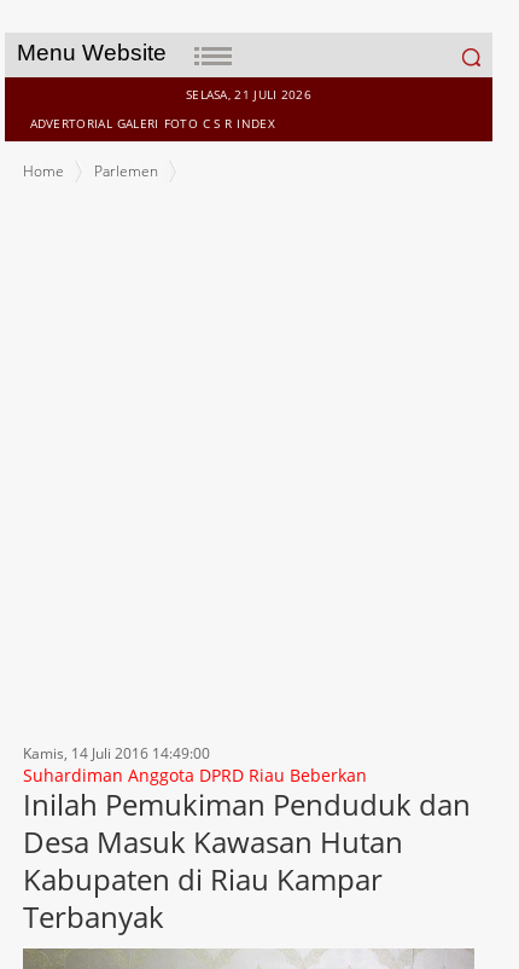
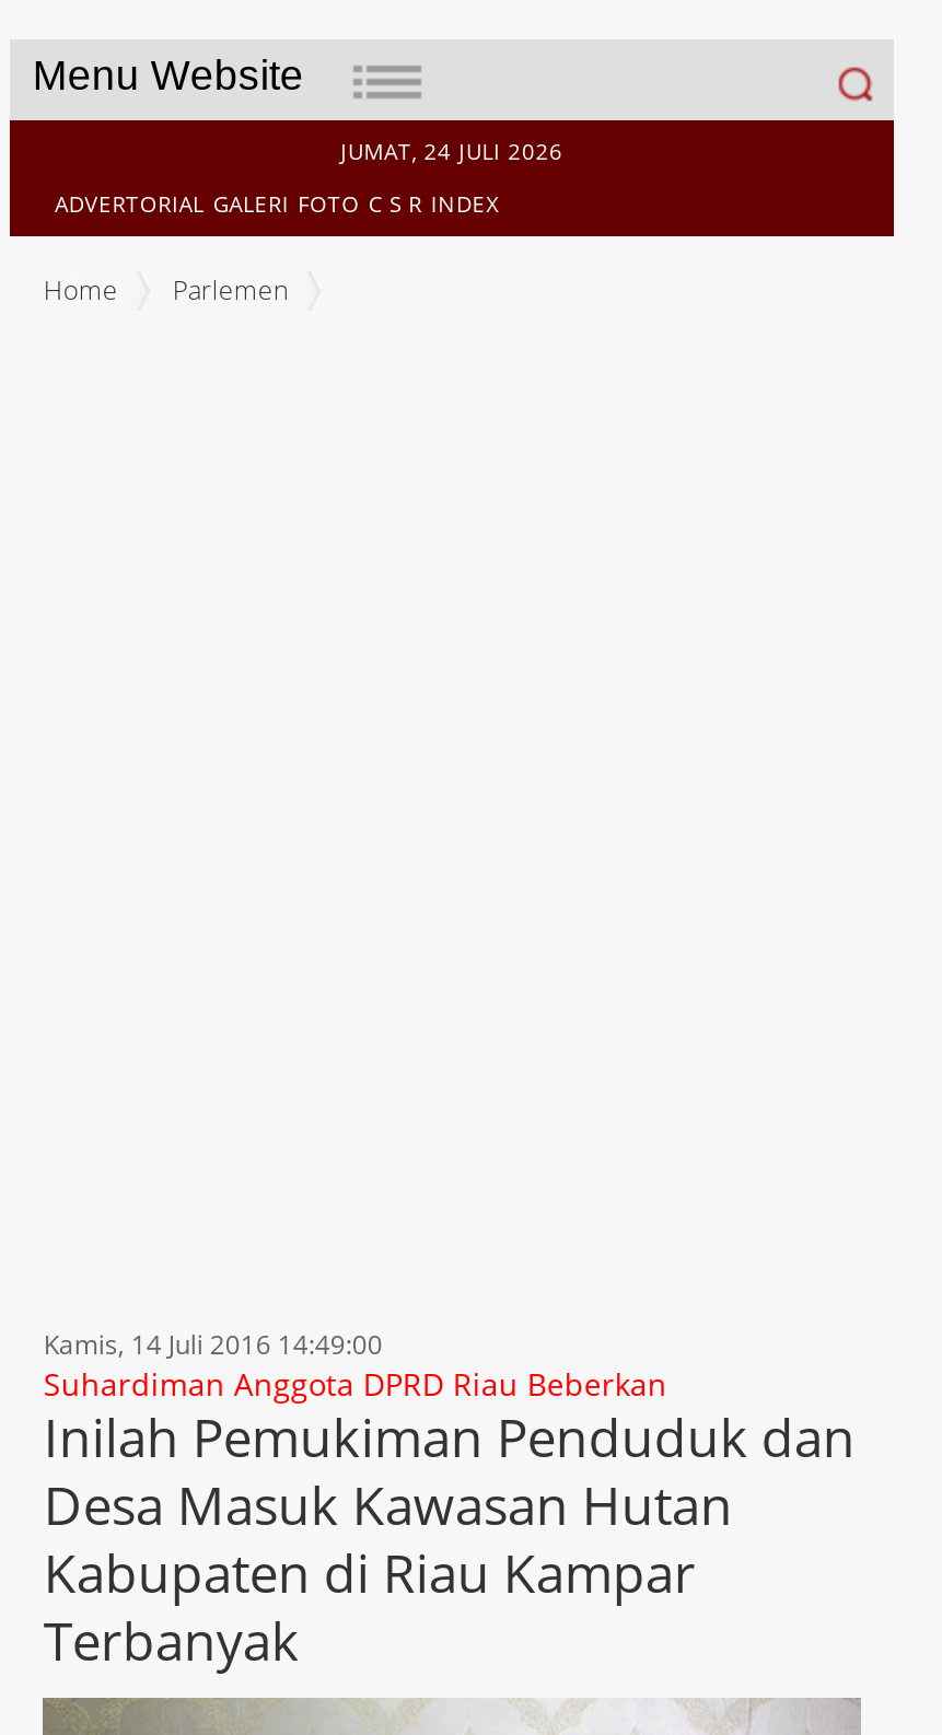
[186,86,311,103] SELASA, 21 JULI 2026 -> [340,137,563,167] JUMAT, 24 JULI 2026

